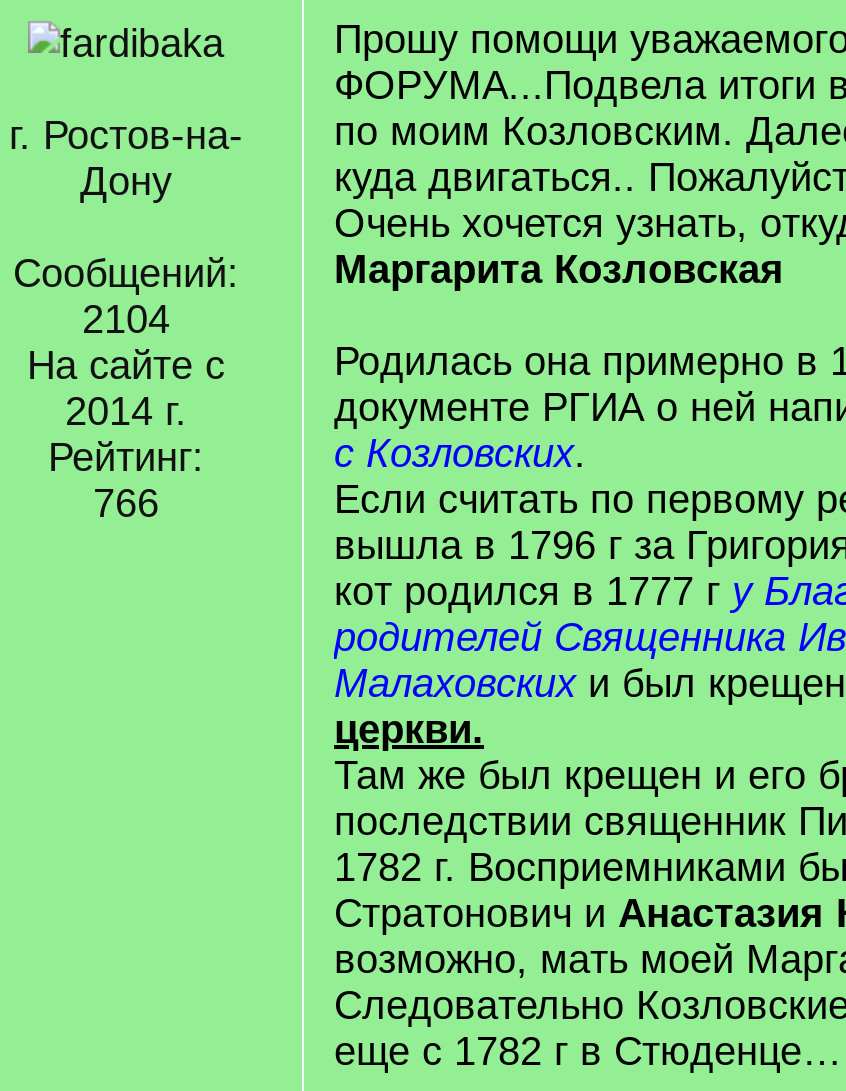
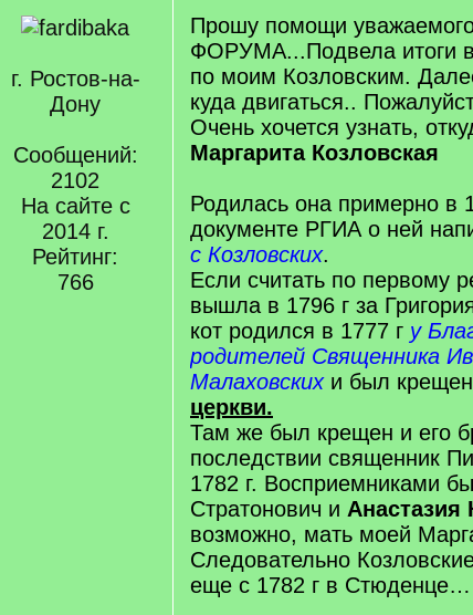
[82,297,170,341] 2104 -> [51,168,99,192] 2102

